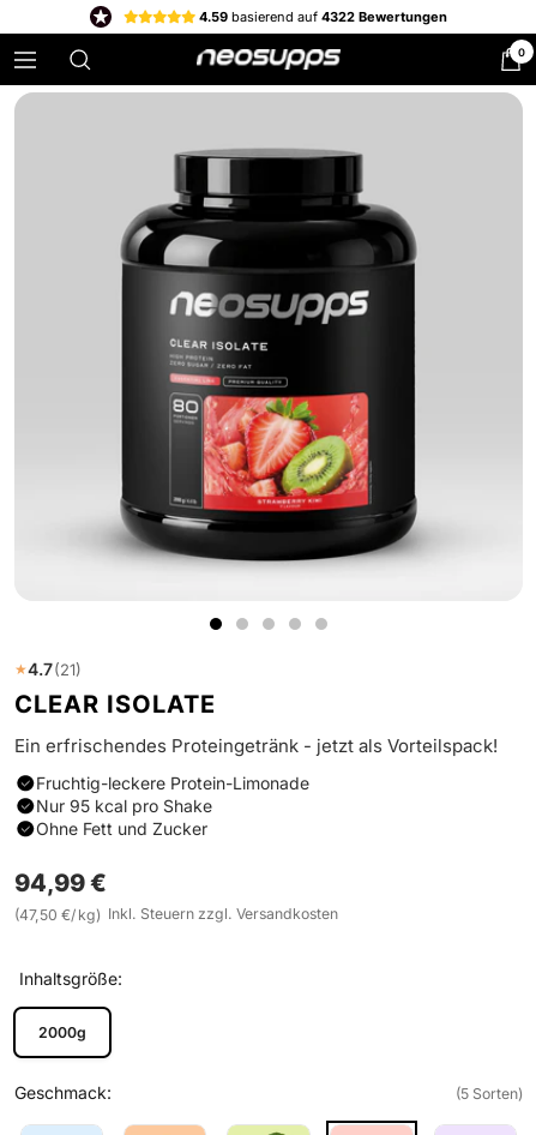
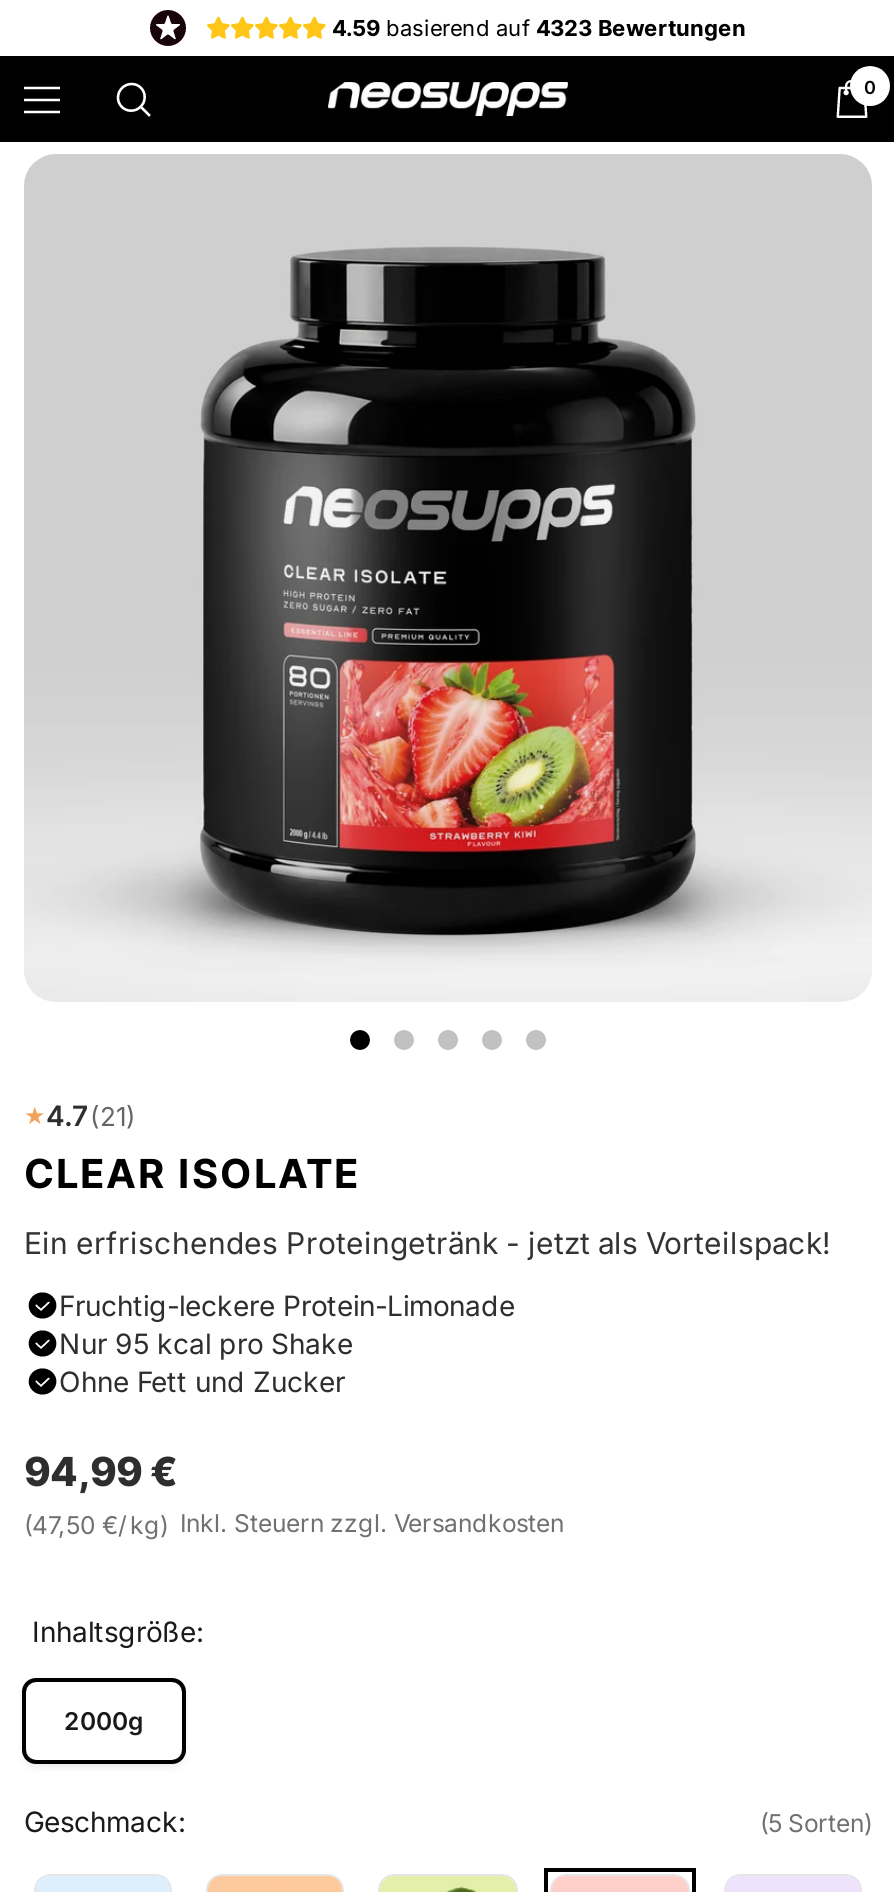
[199,8,447,25] 4.59 basierend auf 4322 Bewertungen -> [332,14,746,42] 4.59 basierend auf 4323 Bewertungen

